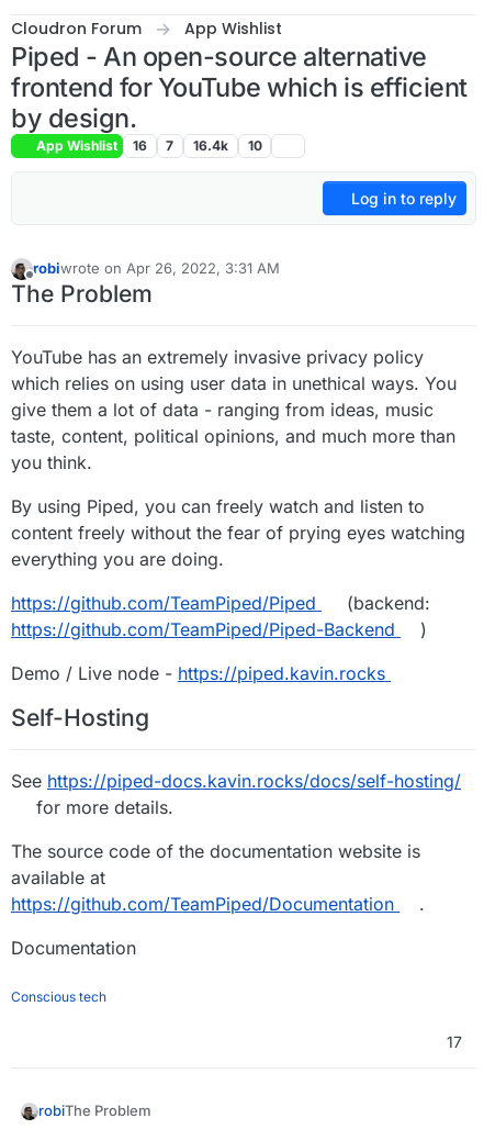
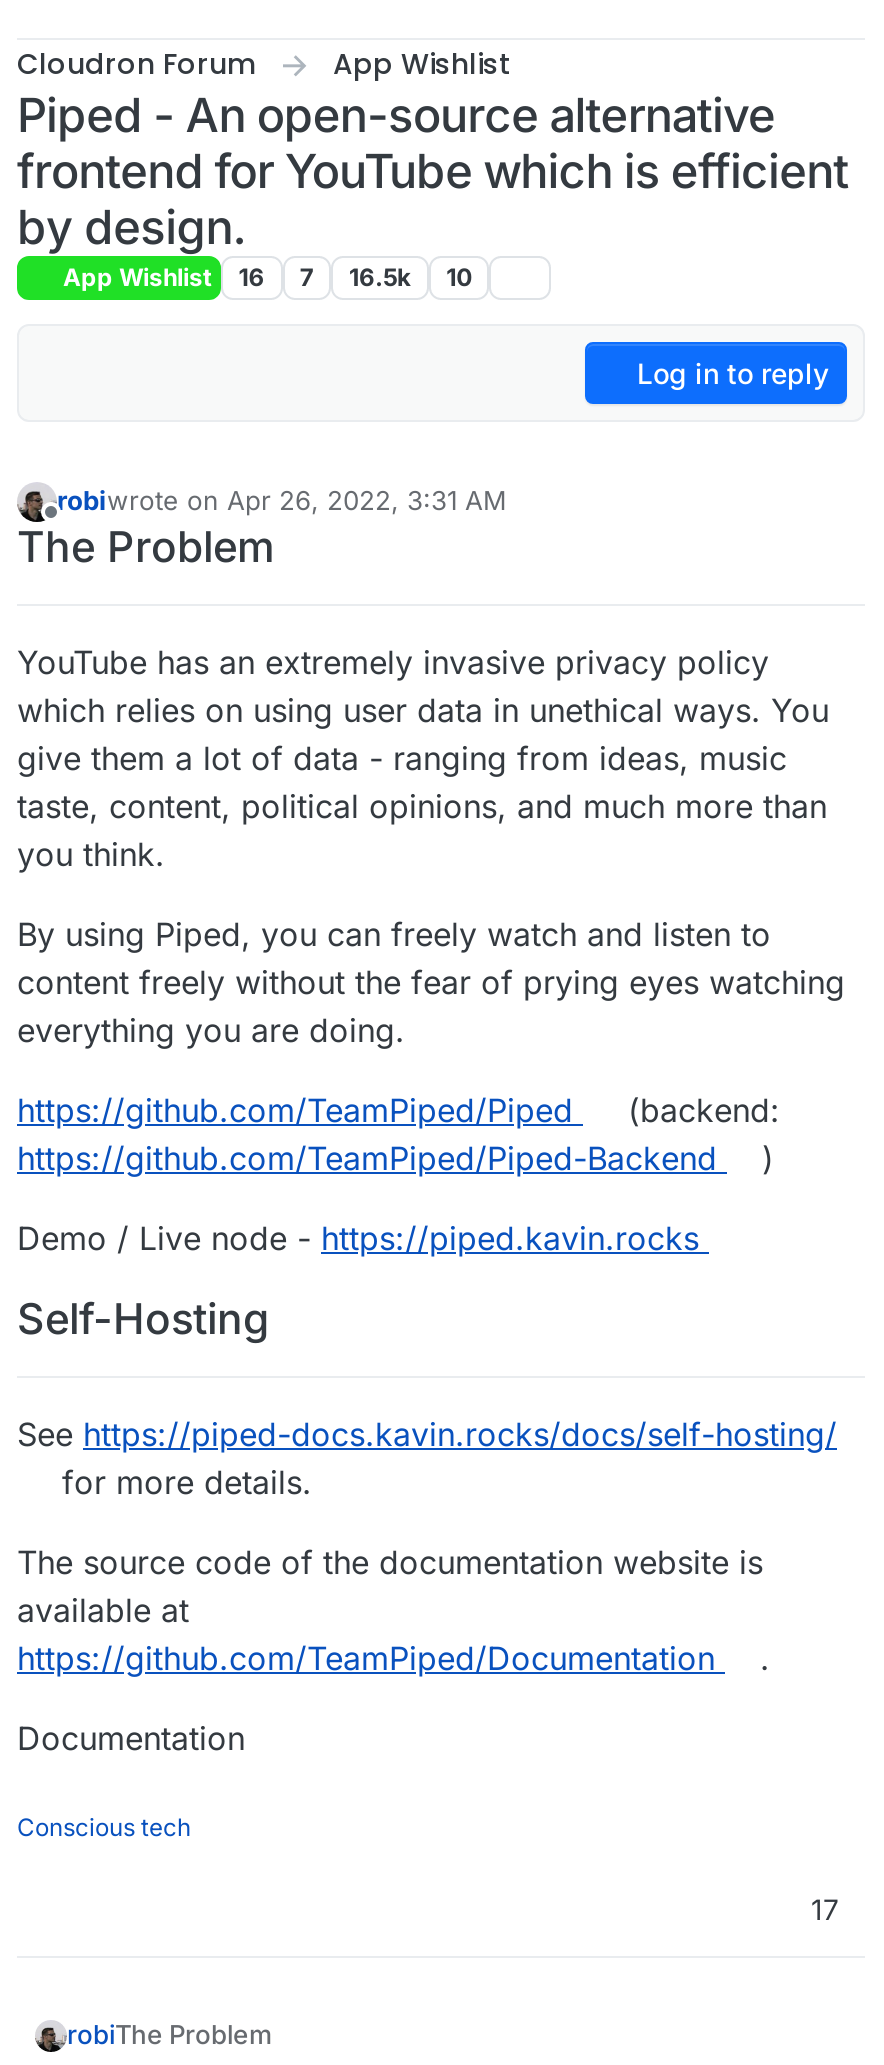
[33,138,262,154] App Wishlist 16 7 16.4k 10 -> [57,262,472,292] App Wishlist 16 7 16.5k 10

